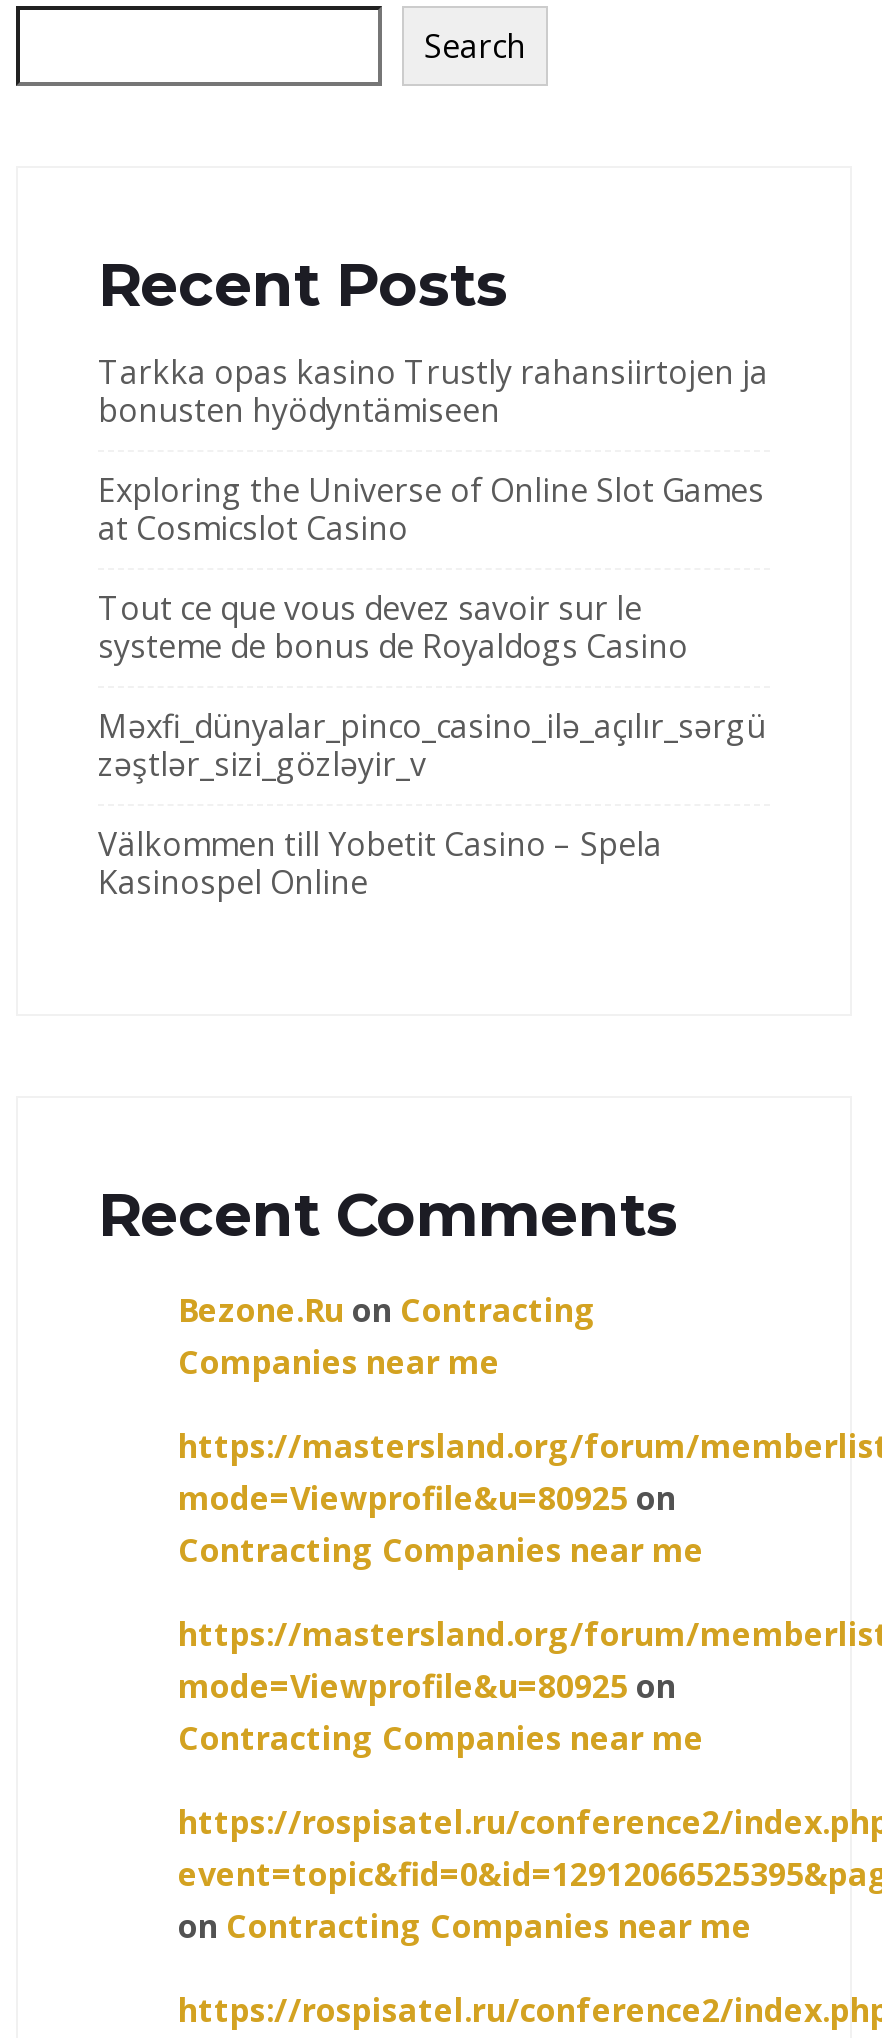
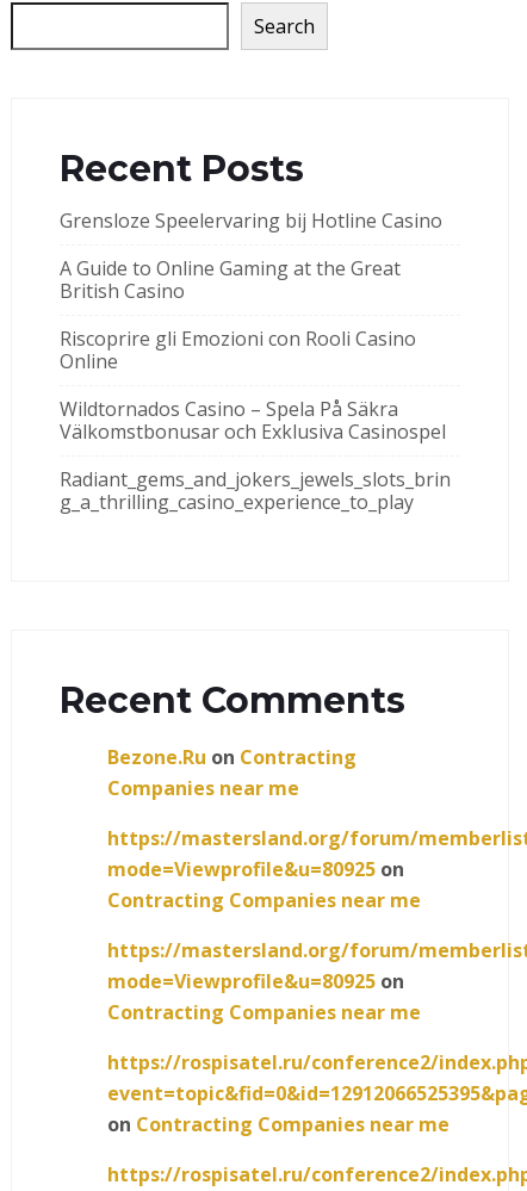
[98,350,768,432] Tarkka opas kasino Trustly rahansiirtojen ja | bonusten hyödyntämiseen -> [60,207,442,234] Grensloze Speelervaring bij Hotline Casino
[98,468,764,550] Exploring the Universe of Online Slot Games | at Cosmicslot Casino -> [60,255,401,304] A Guide to Online Gaming at the Great | British Casino
[98,586,688,668] Tout ce que vous devez savoir sur le | systeme de bonus de Royaldogs Casino -> [60,325,416,374] Riscoprire gli Emozioni con Rooli Casino | Online
[98,704,766,786] Məxfi_dünyalar_pinco_casino_ilə_açılır_sərgü | zəştlər_sizi_gözləyir_v -> [60,396,446,445] Wildtornados Casino – Spela På Säkra | Välkomstbonusar och Exklusiva Casinospel
[98,822,662,904] Välkommen till Yobetit Casino – Spela | Kasinospel Online -> [60,466,451,515] Radiant_gems_and_jokers_jewels_slots_brin | g_a_thrilling_casino_experience_to_play

